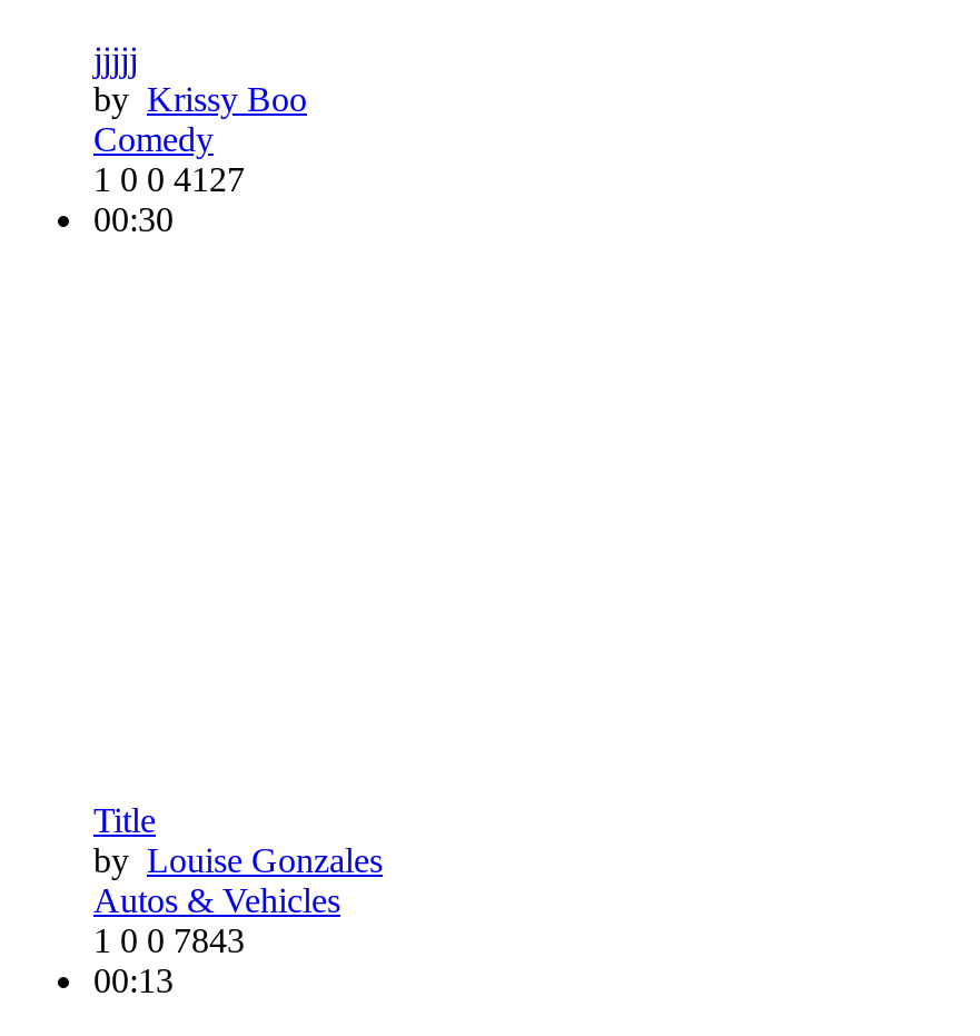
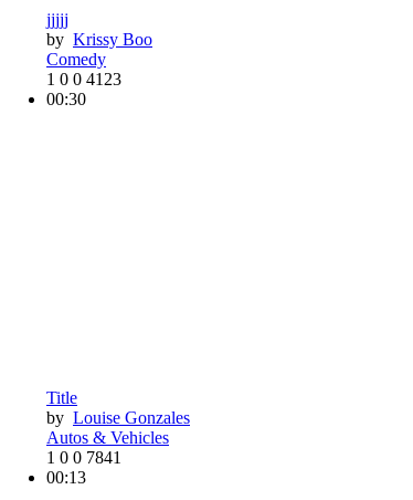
[93,161,245,199] 1 0 0 4127 -> [46,70,121,89] 1 0 0 4123
[93,922,245,960] 1 0 0 7843 -> [46,448,121,467] 1 0 0 7841

